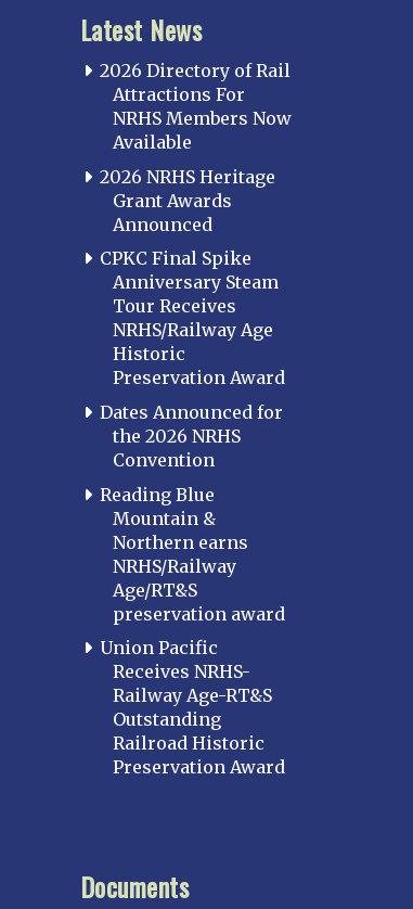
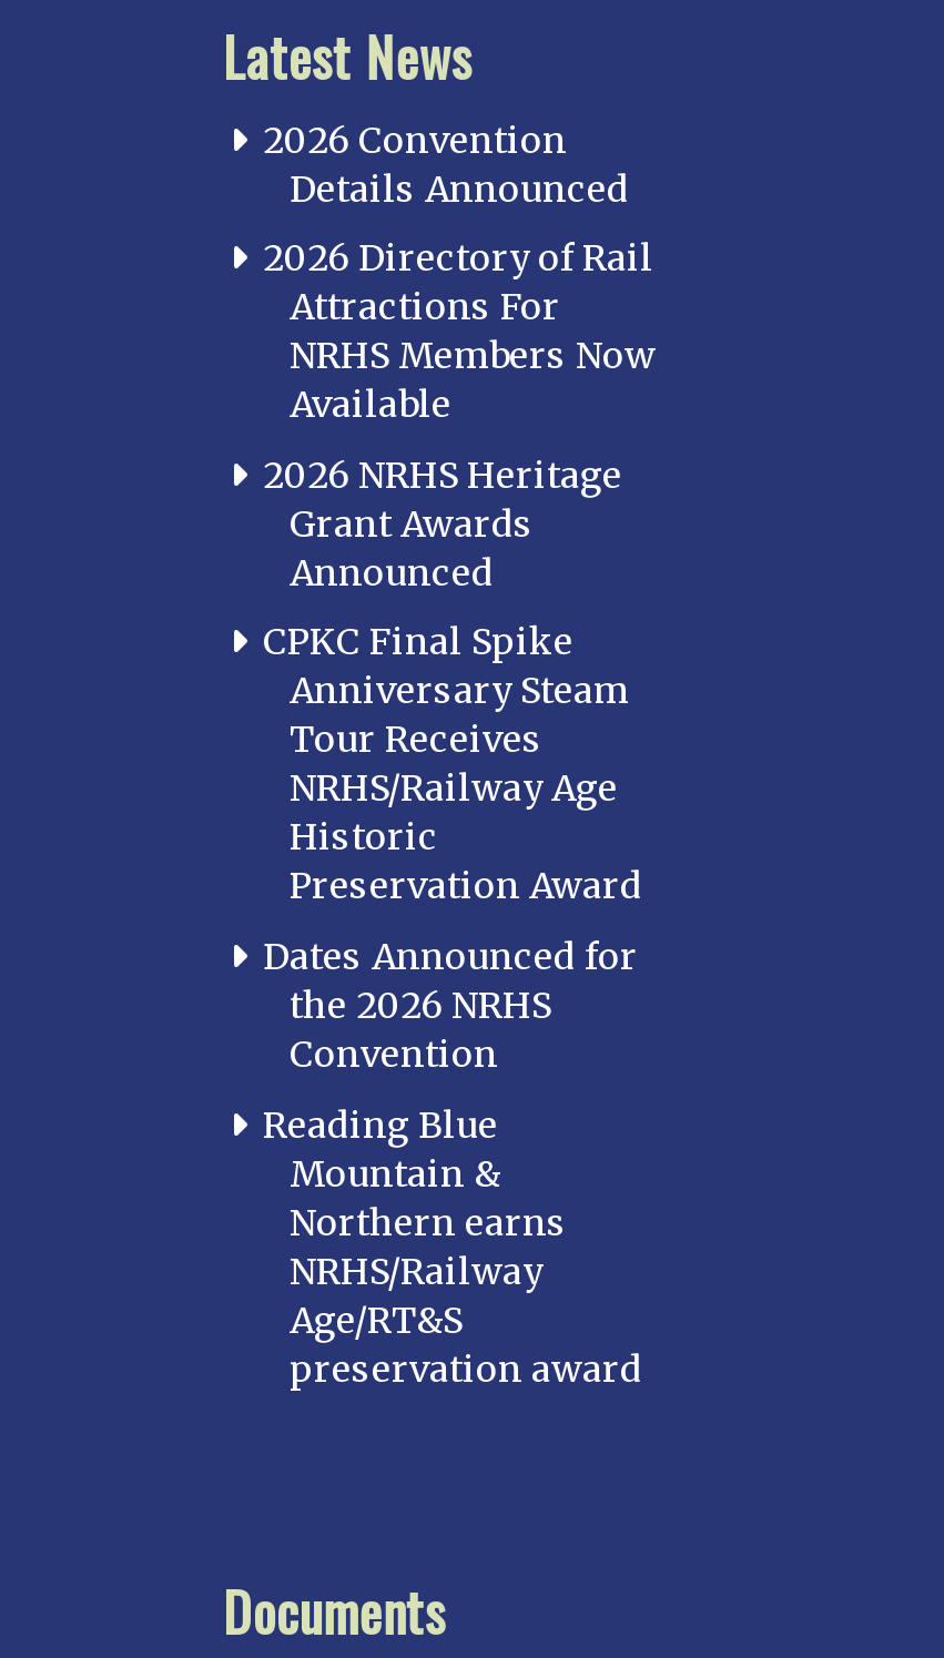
none -> [263,117,629,210] 2026 Convention | Details Announced
moved [100,60,292,624] -> [263,236,656,1390]: 2026 Directory of Rail | Attractions For | NRHS Members Now | ... | Age/RT&S | preservation award
[100,637,285,778] Union Pacific | Receives NRHS- | Railway Age-RT&S | Outstanding | Railroad Historic | Preservation Award -> none

